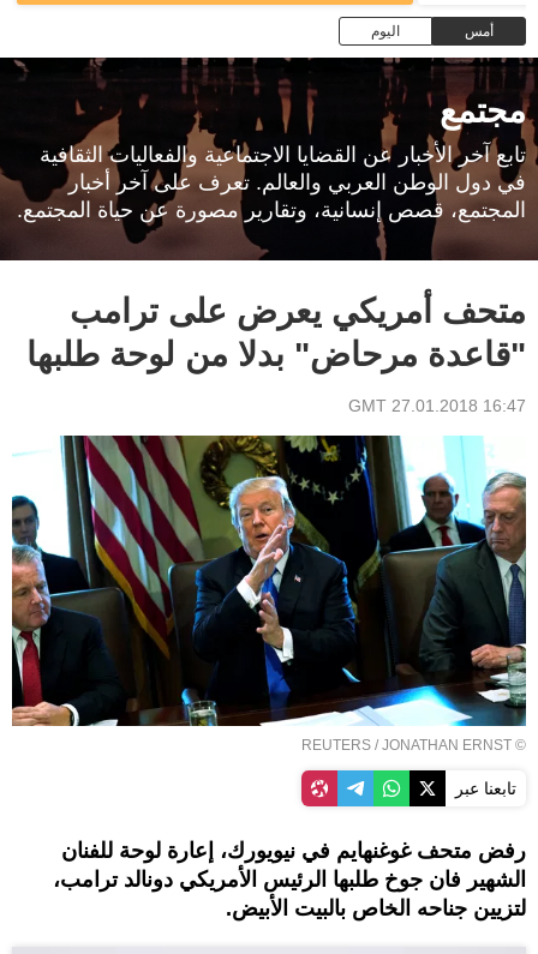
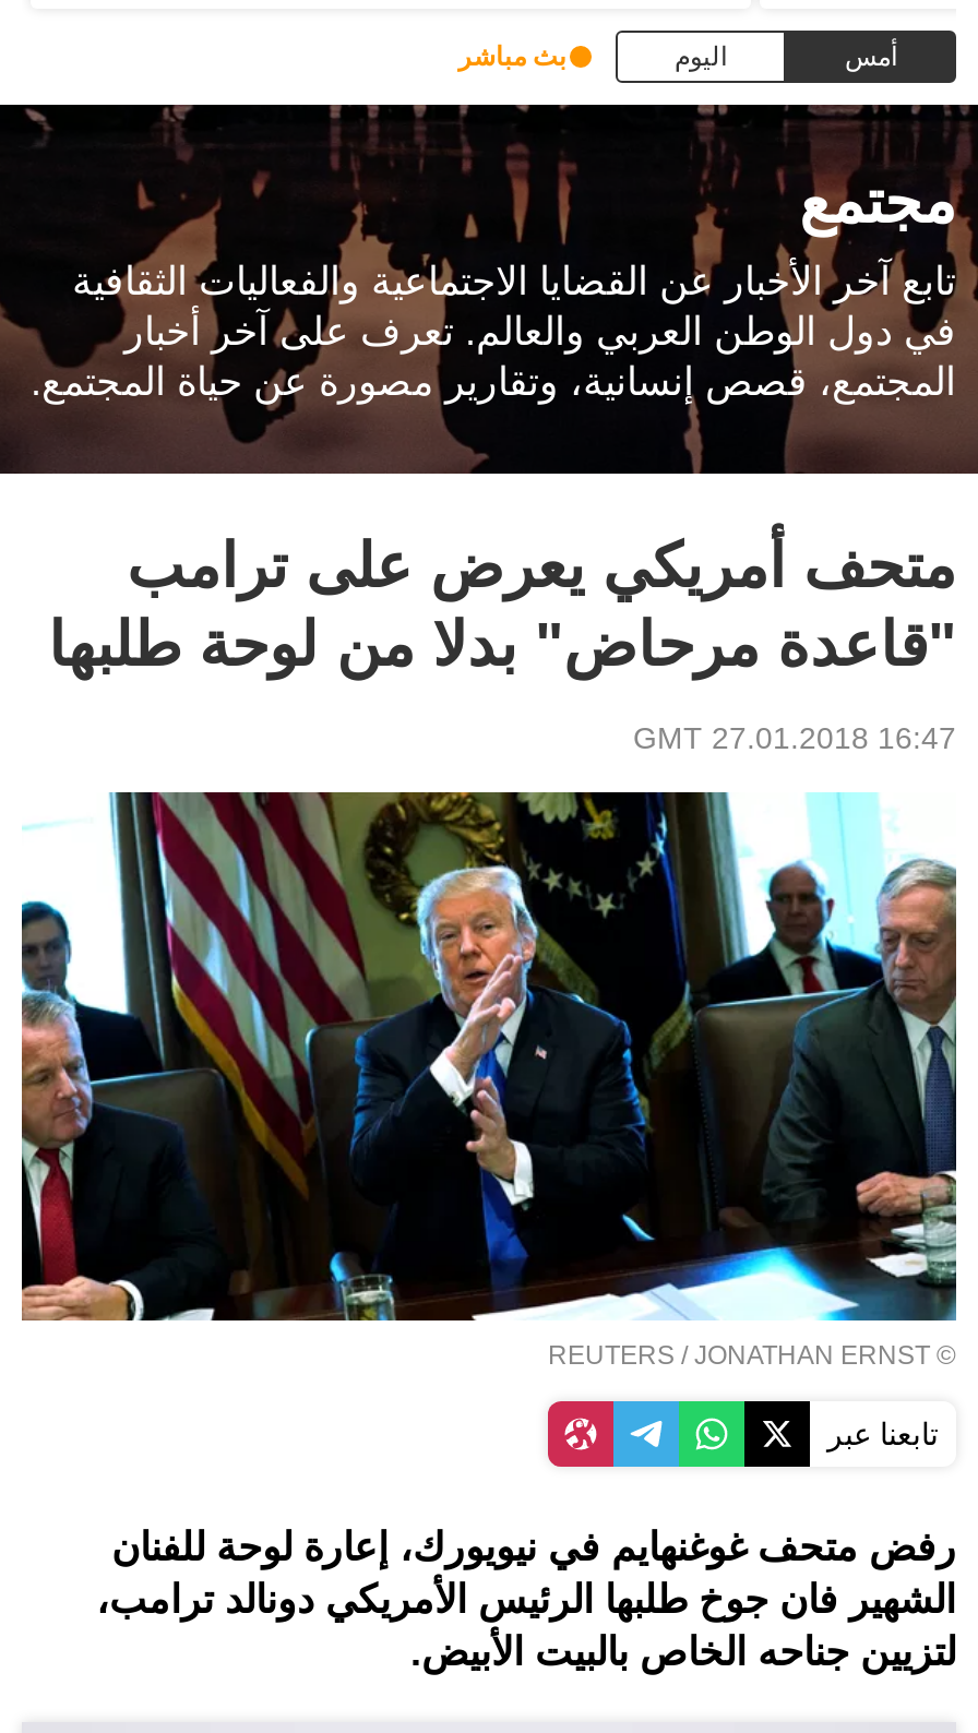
none -> [458,41,565,72] بث مباشر

